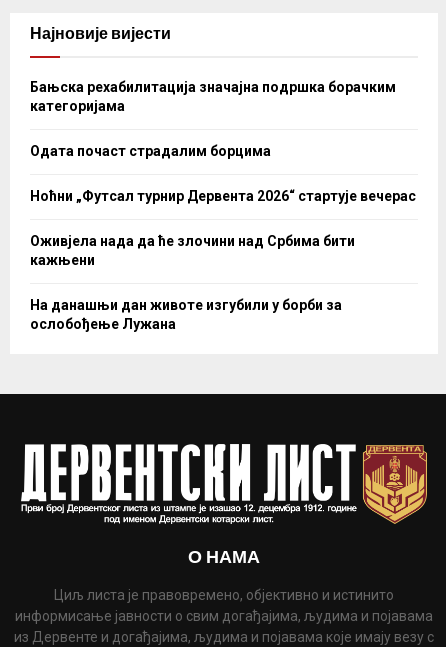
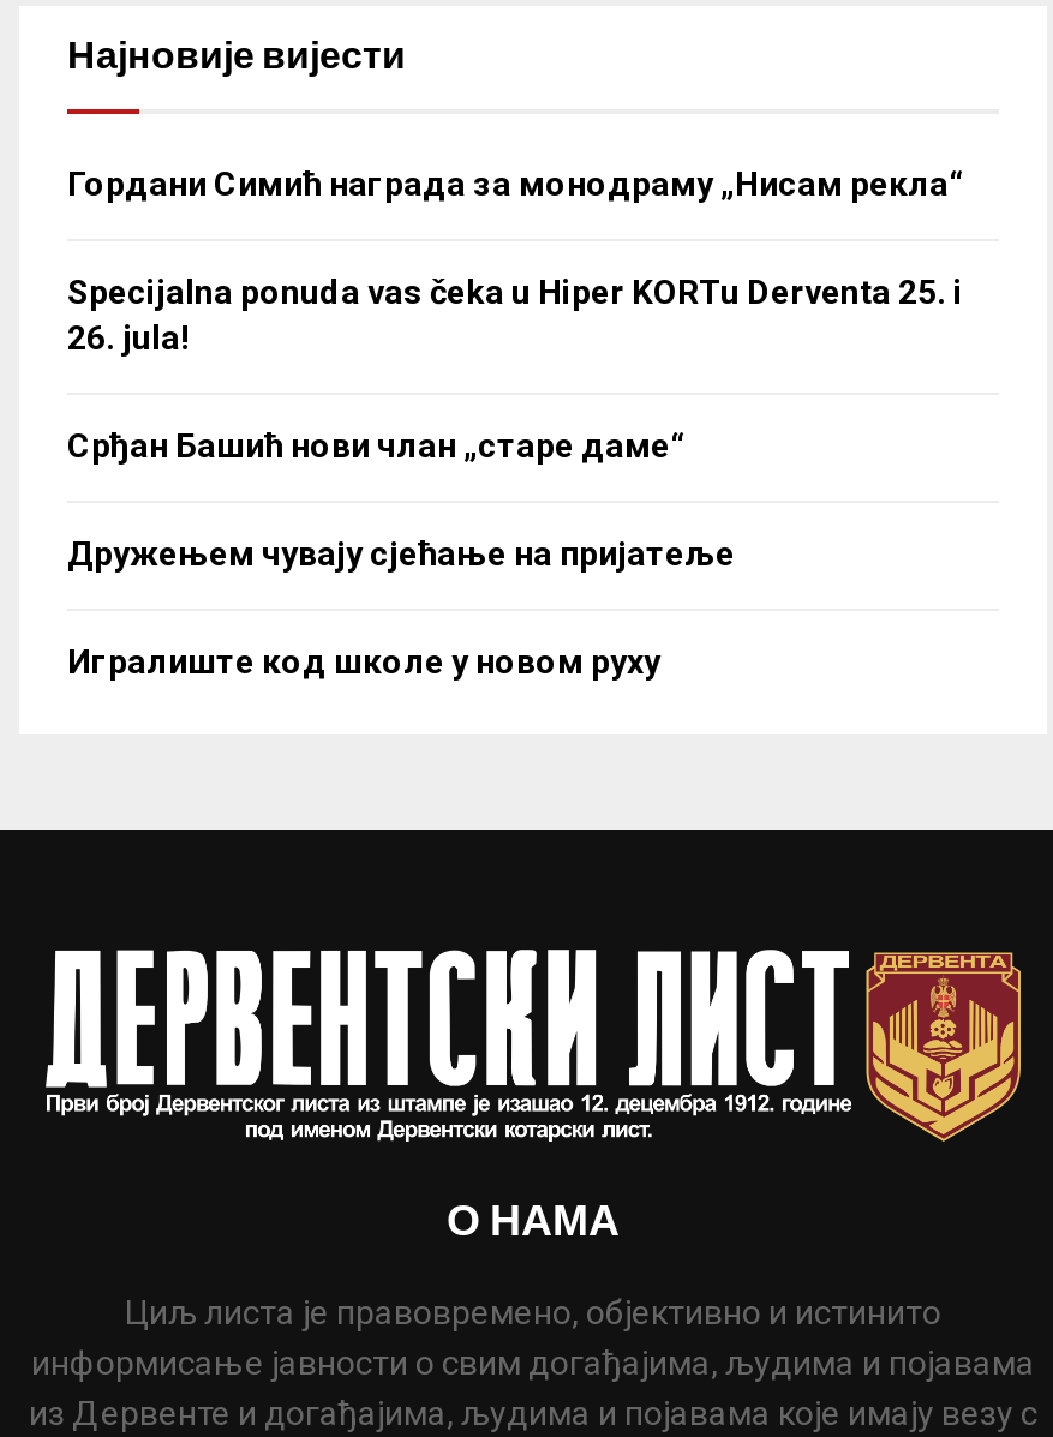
[30,79,396,114] Бањска рехабилитација значајна подршка борачким | категоријама -> [67,165,963,204] Гордани Симић награда за монодраму „Нисам рекла“
[30,143,271,159] Одата почаст страдалим борцима -> [67,273,963,357] Specijalna ponuda vas čeka u Hiper KORTu Derventa 25. i | 26. jula!
[30,188,416,204] Ноћни „Футсал турнир Дервента 2026“ стартује вечерас -> [67,427,684,465] Срђан Башић нови члан „старе даме“
[30,233,355,268] Оживјела нада да ће злочини над Србима бити | кажњени -> [67,535,735,573] Дружењем чувају сјећање на пријатеље
[30,297,342,332] На данашњи дан животе изгубили у борби за | ослобођење Лужана -> [67,643,660,681] Игралиште код школе у новом руху

